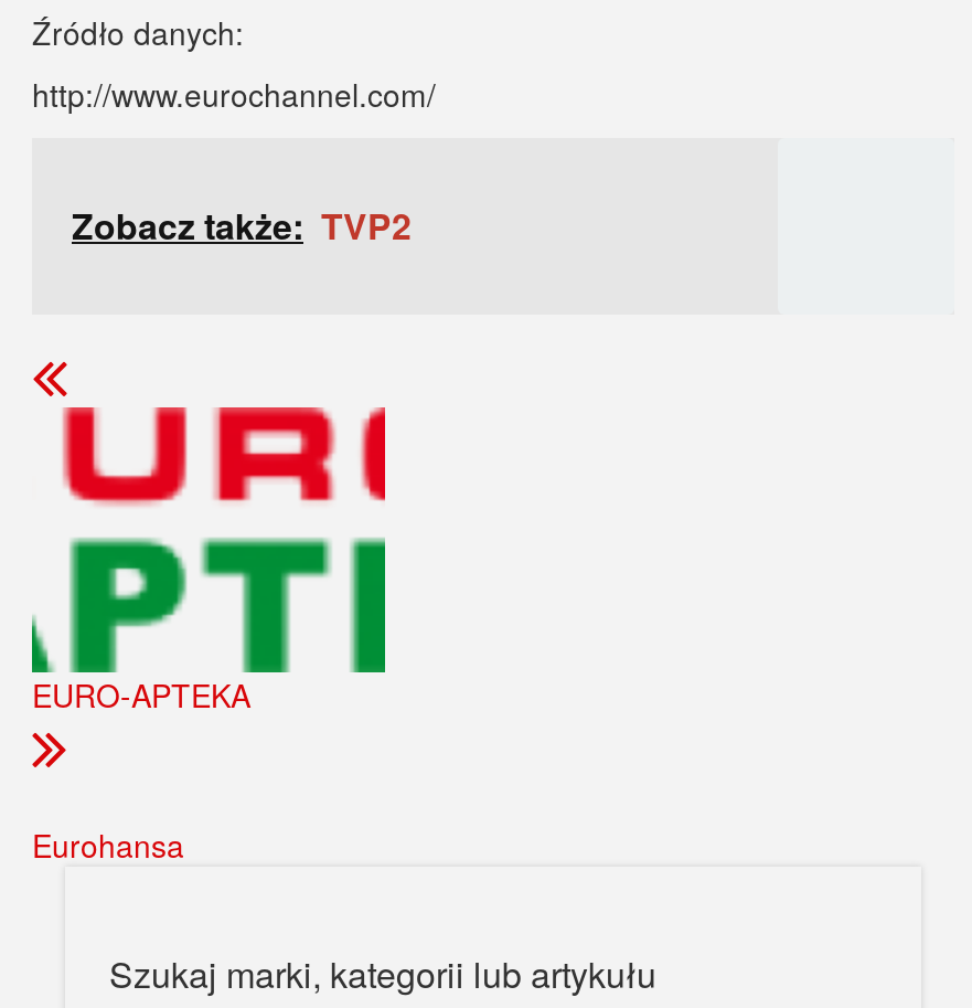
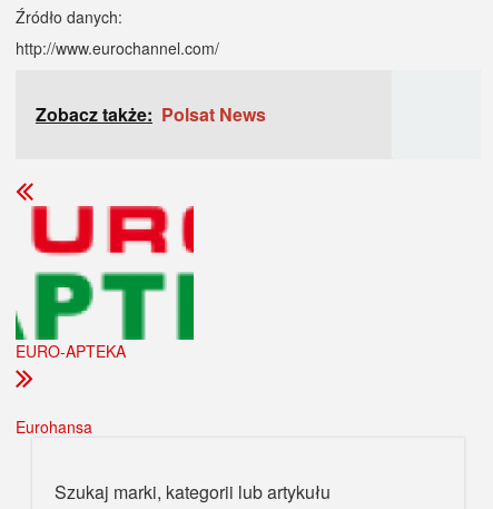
[72,200,412,251] Zobacz także: TVP2 -> [36,102,266,127] Zobacz także: Polsat News

